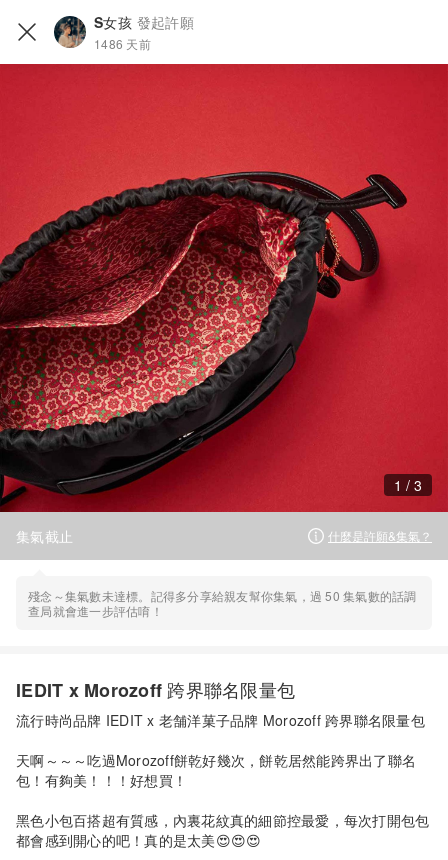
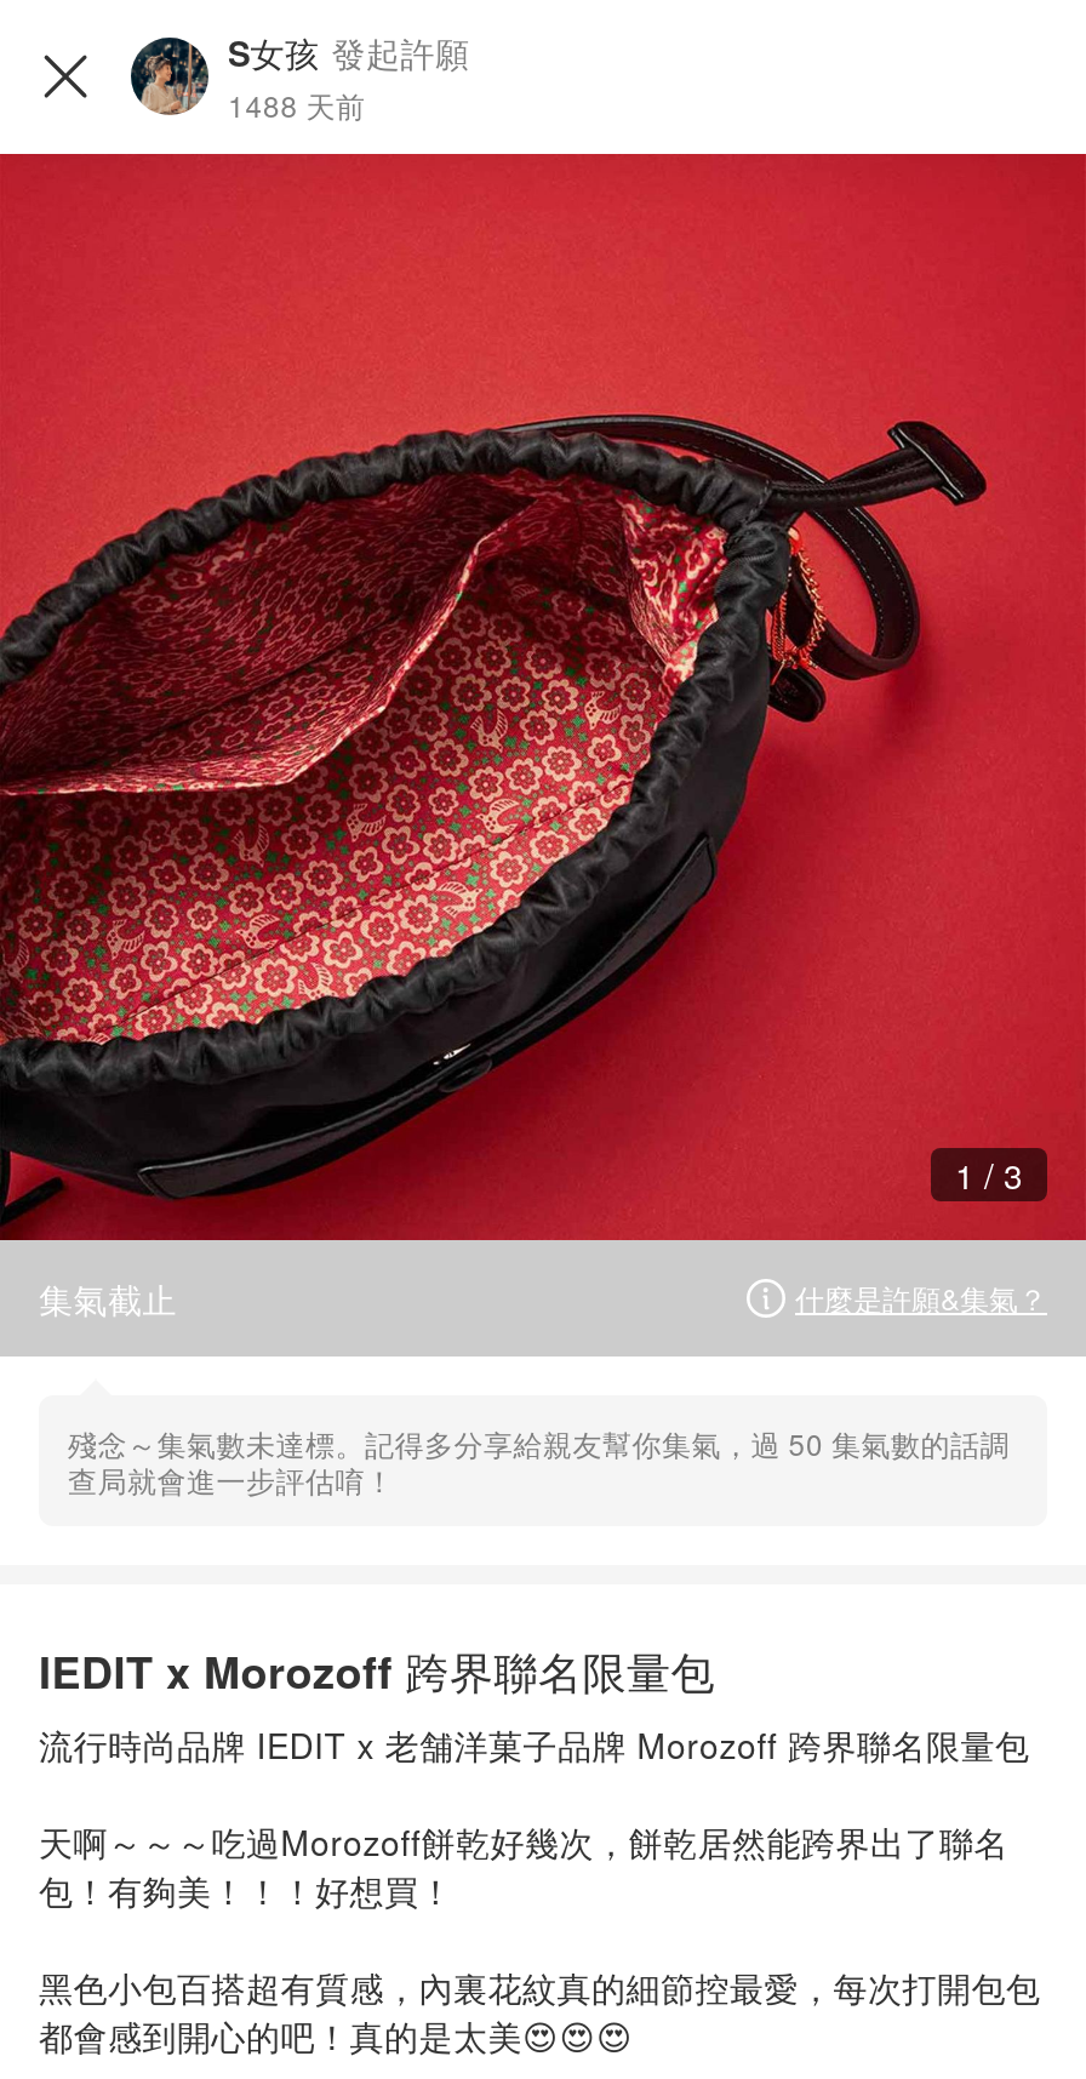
[94,35,151,52] 1486 天前 -> [228,84,366,125] 1488 天前

